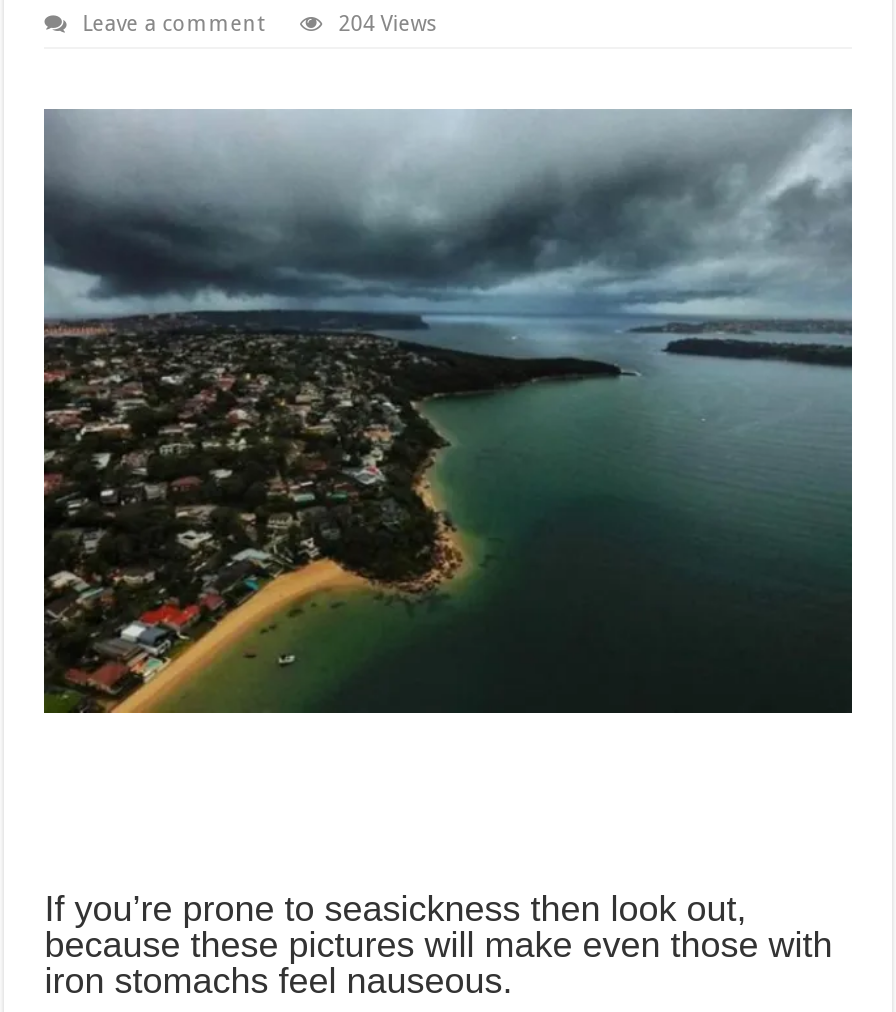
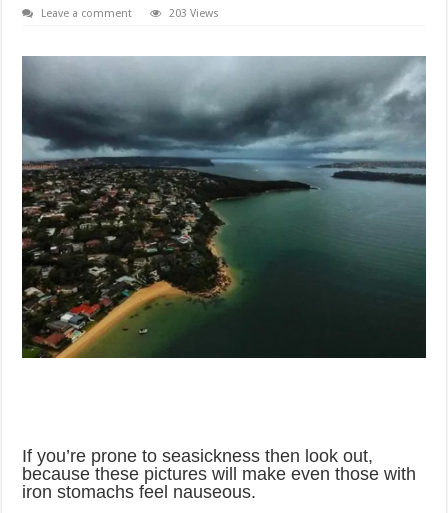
[338,11,438,37] 204 Views -> [169,7,219,20] 203 Views

